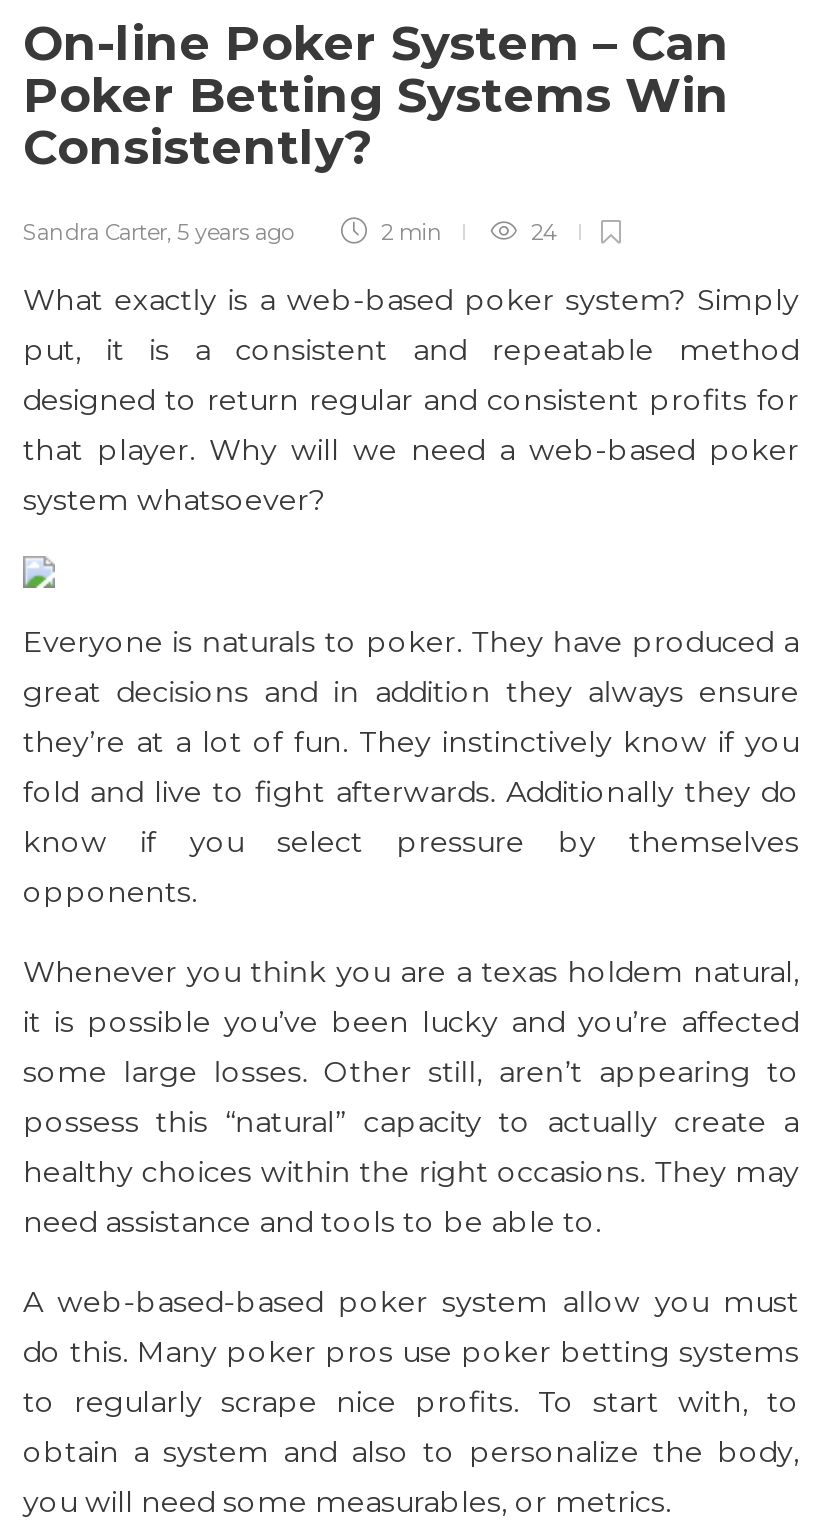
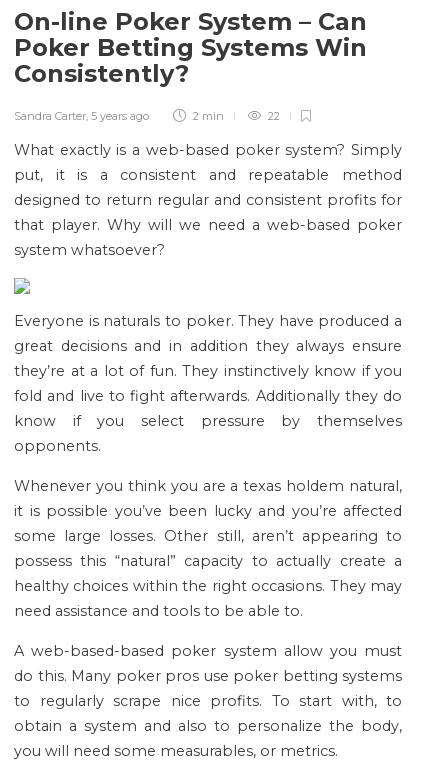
[525,218,559,246] 24 -> [265,109,280,123] 22

